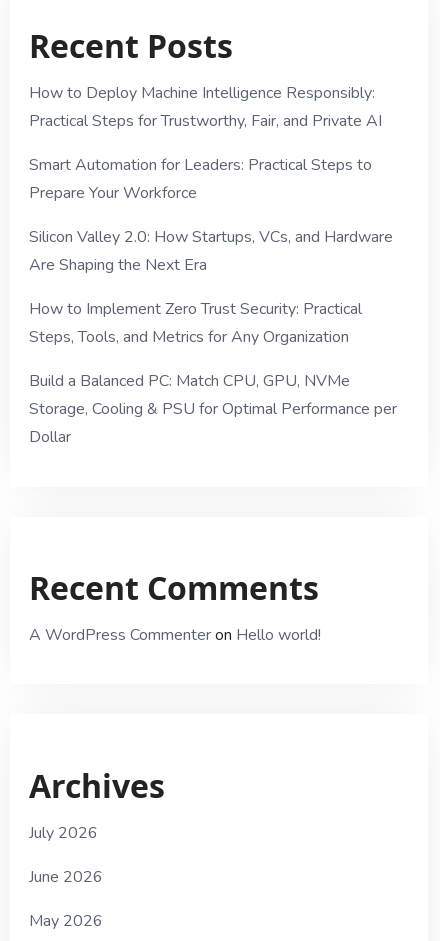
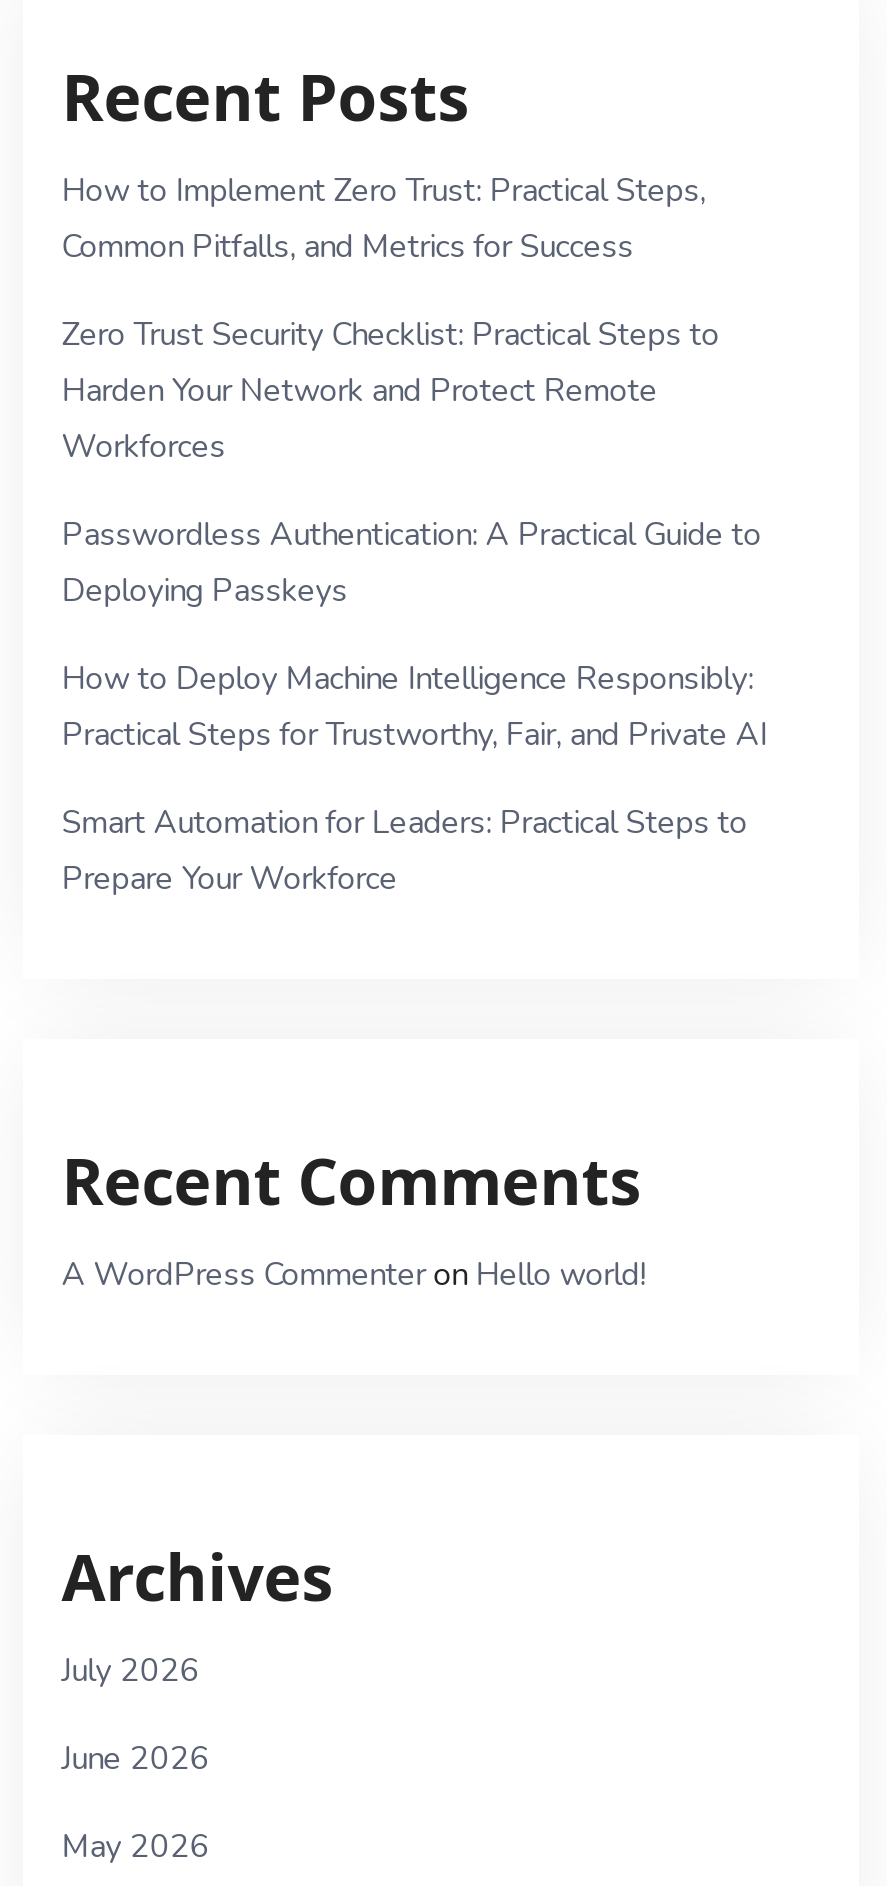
none -> [61,170,761,614] How to Implement Zero Trust: Practical Steps, | Common Pitfalls, and Metrics for Success | Zero Trust Security Checklist: Practical Steps to | Harden Your Network and Protect Remote | Workforces | Passwordless Authentication: A Practical Guide to | Deploying Passkeys
moved [29,82,382,204] -> [61,658,767,902]: How to Deploy Machine Intelligence Responsibly: | Practical Steps for Trustworthy, Fair, and Private AI | Smart Automation for Leaders: Practical Steps to | Prepare Your Workforce
[29,226,397,448] Silicon Valley 2.0: How Startups, VCs, and Hardware | Are Shaping the Next Era | How to Implement Zero Trust Security: Practical | Steps, Tools, and Metrics for Any Organization | Build a Balanced PC: Match CPU, GPU, NVMe | Storage, Cooling & PSU for Optimal Performance per | Dollar -> none

